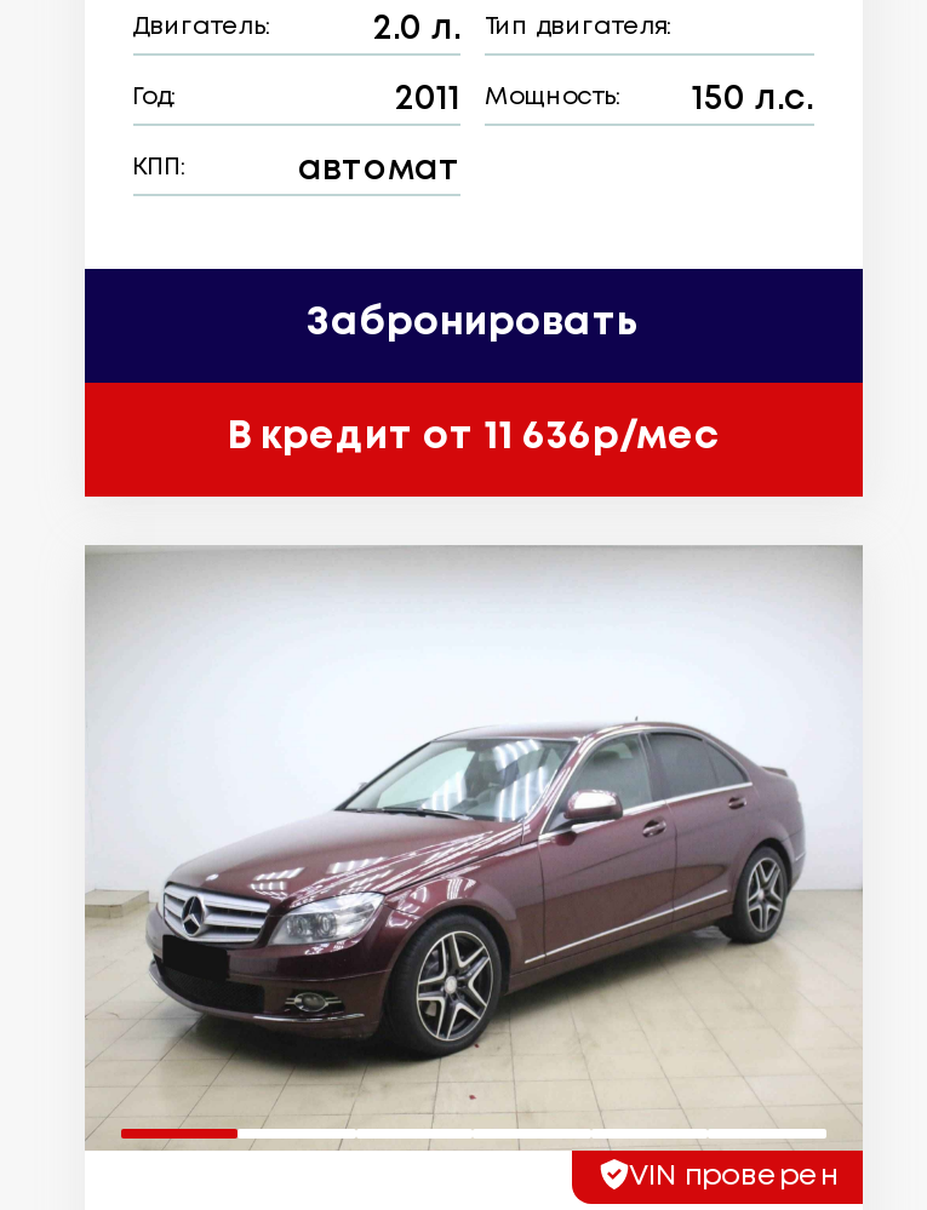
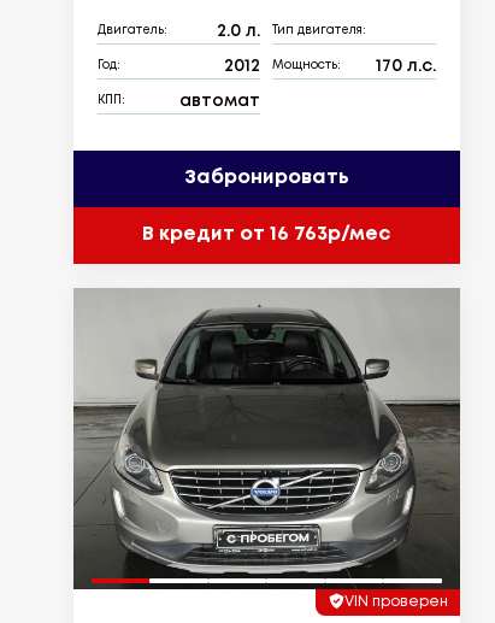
[395,84,460,113] 2011 -> [224,59,260,73] 2012
[692,84,813,113] 150 л.с. -> [375,59,435,73] 170 л.с.
[227,420,719,456] В кредит от 11 636р/мес -> [142,226,390,244] В кредит от 16 763р/мес
[85,552,863,1153] [image] -> [72,293,461,590] [image]

